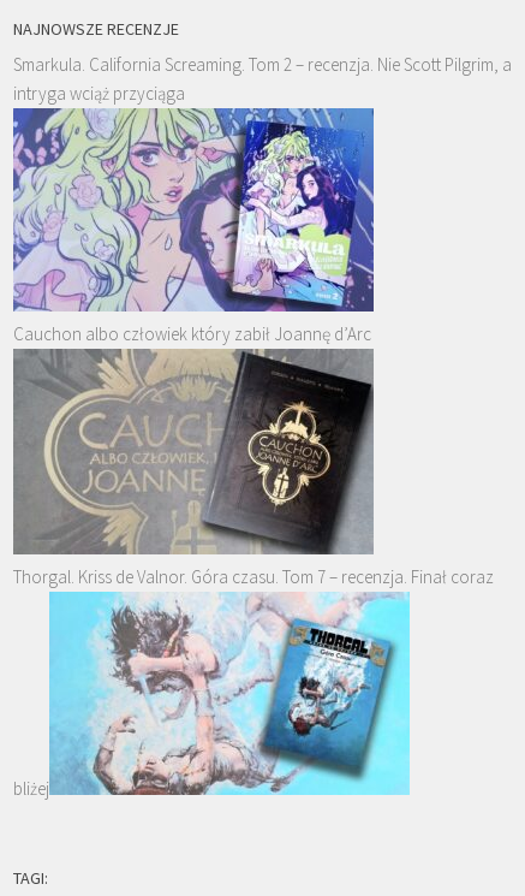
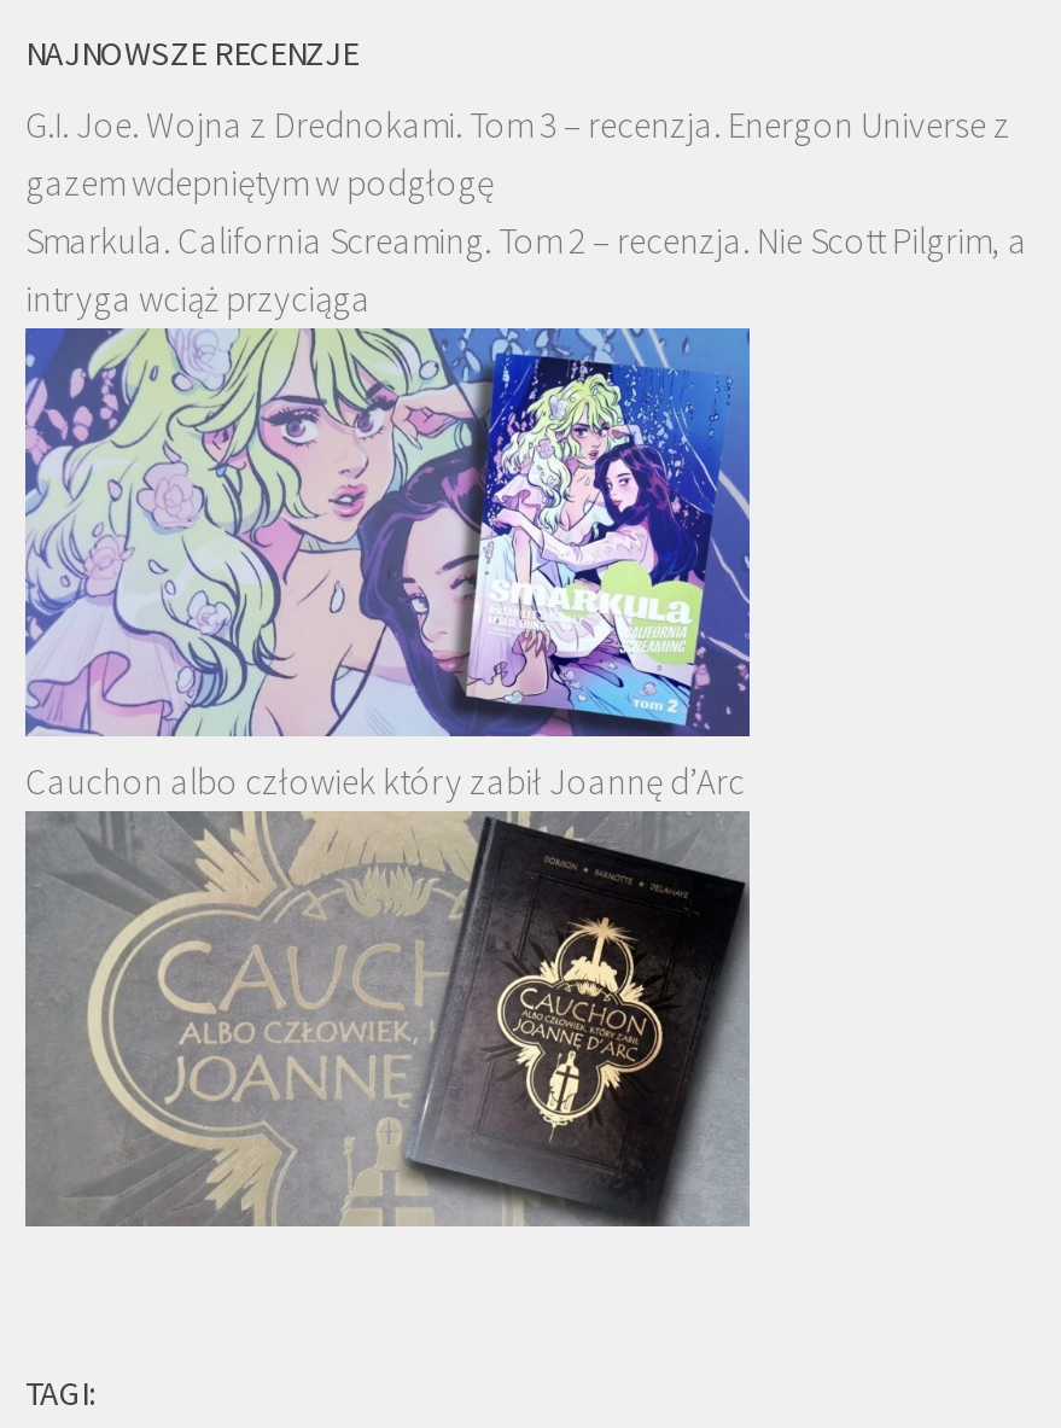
none -> [25,101,1010,205] G.I. Joe. Wojna z Drednokami. Tom 3 – recenzja. Energon Universe z | gazem wdepniętym w podgłogę
moved [11,53,512,345] -> [21,217,1027,805]: [image] | Smarkula. California Screaming. Tom 2 – recenzja. Nie Scott Pilgrim, a | intryga wciąż przyciąga | Cauchon albo człowiek który zabił Joannę d’Arc
moved [14,350,375,557] -> [28,814,752,1229]: [image]
[13,565,494,588] Thorgal. Kriss de Valnor. Góra czasu. Tom 7 – recenzja. Finał coraz -> none
[13,597,411,800] [image] | bliżej -> none

